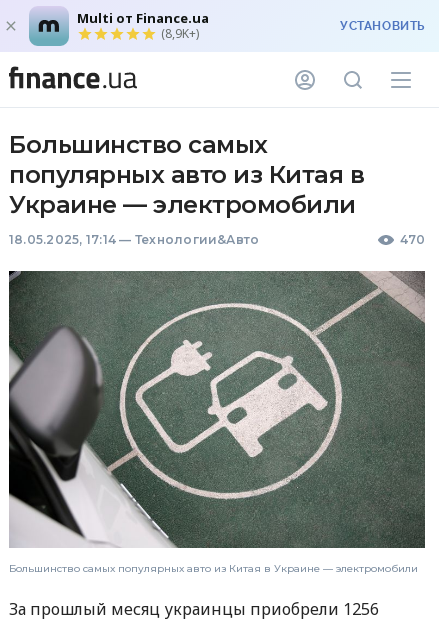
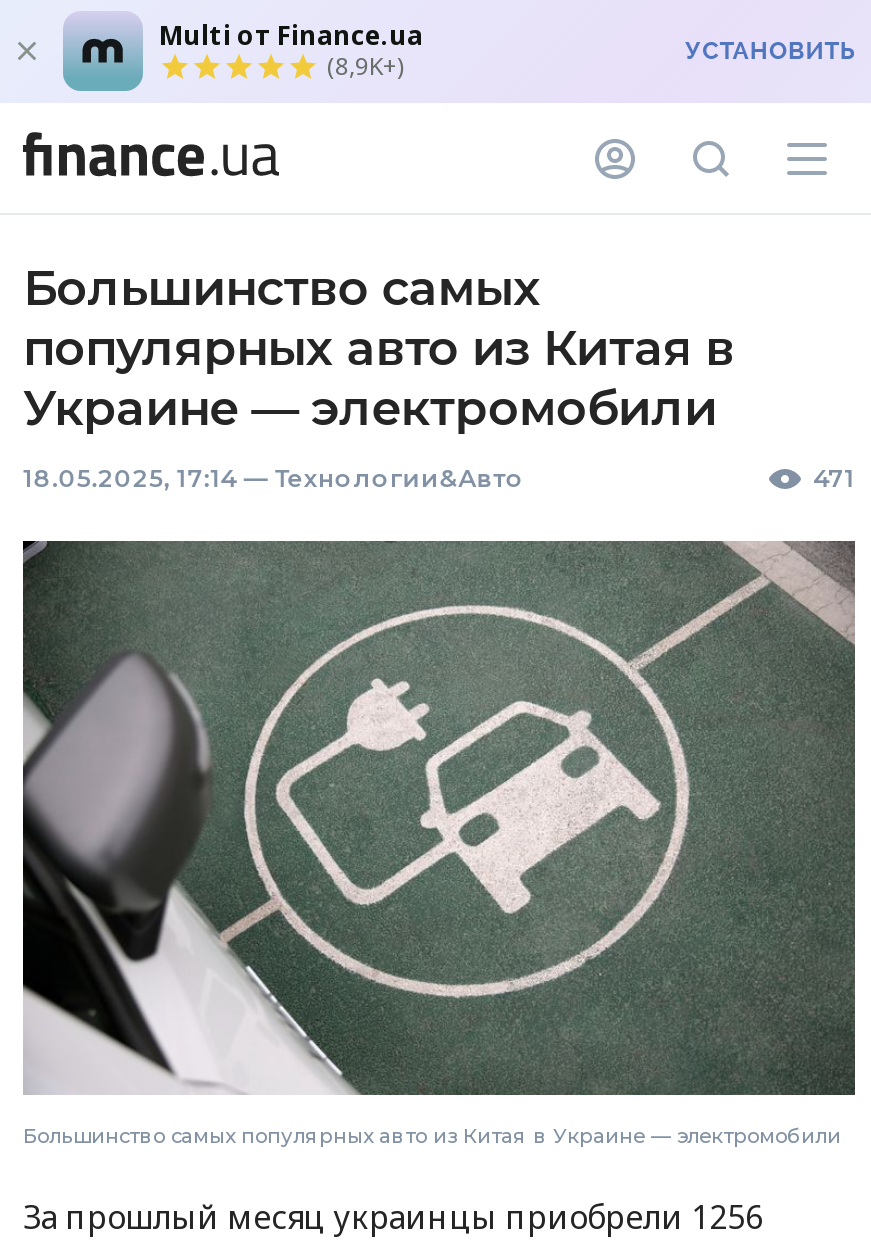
[400,232,425,247] 470 -> [814,463,855,493] 471

